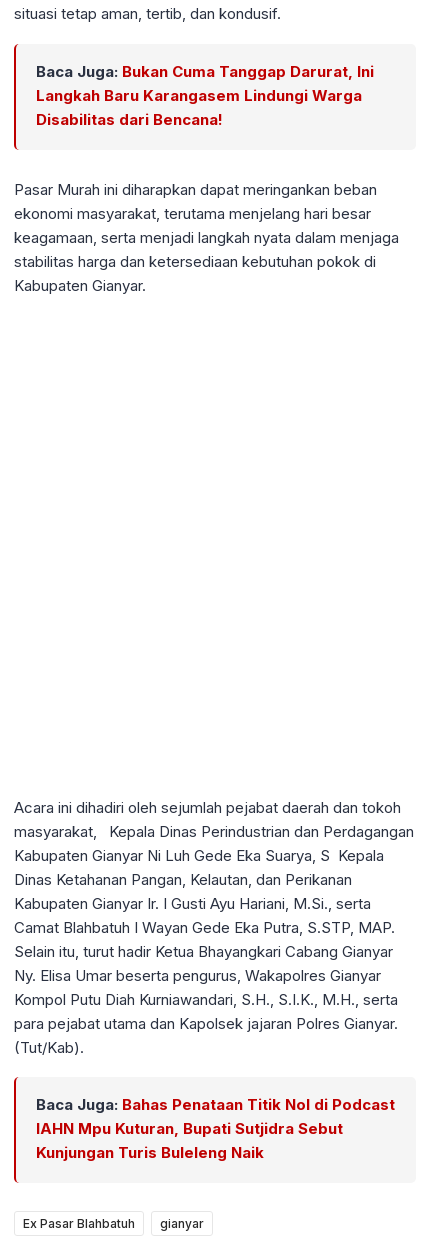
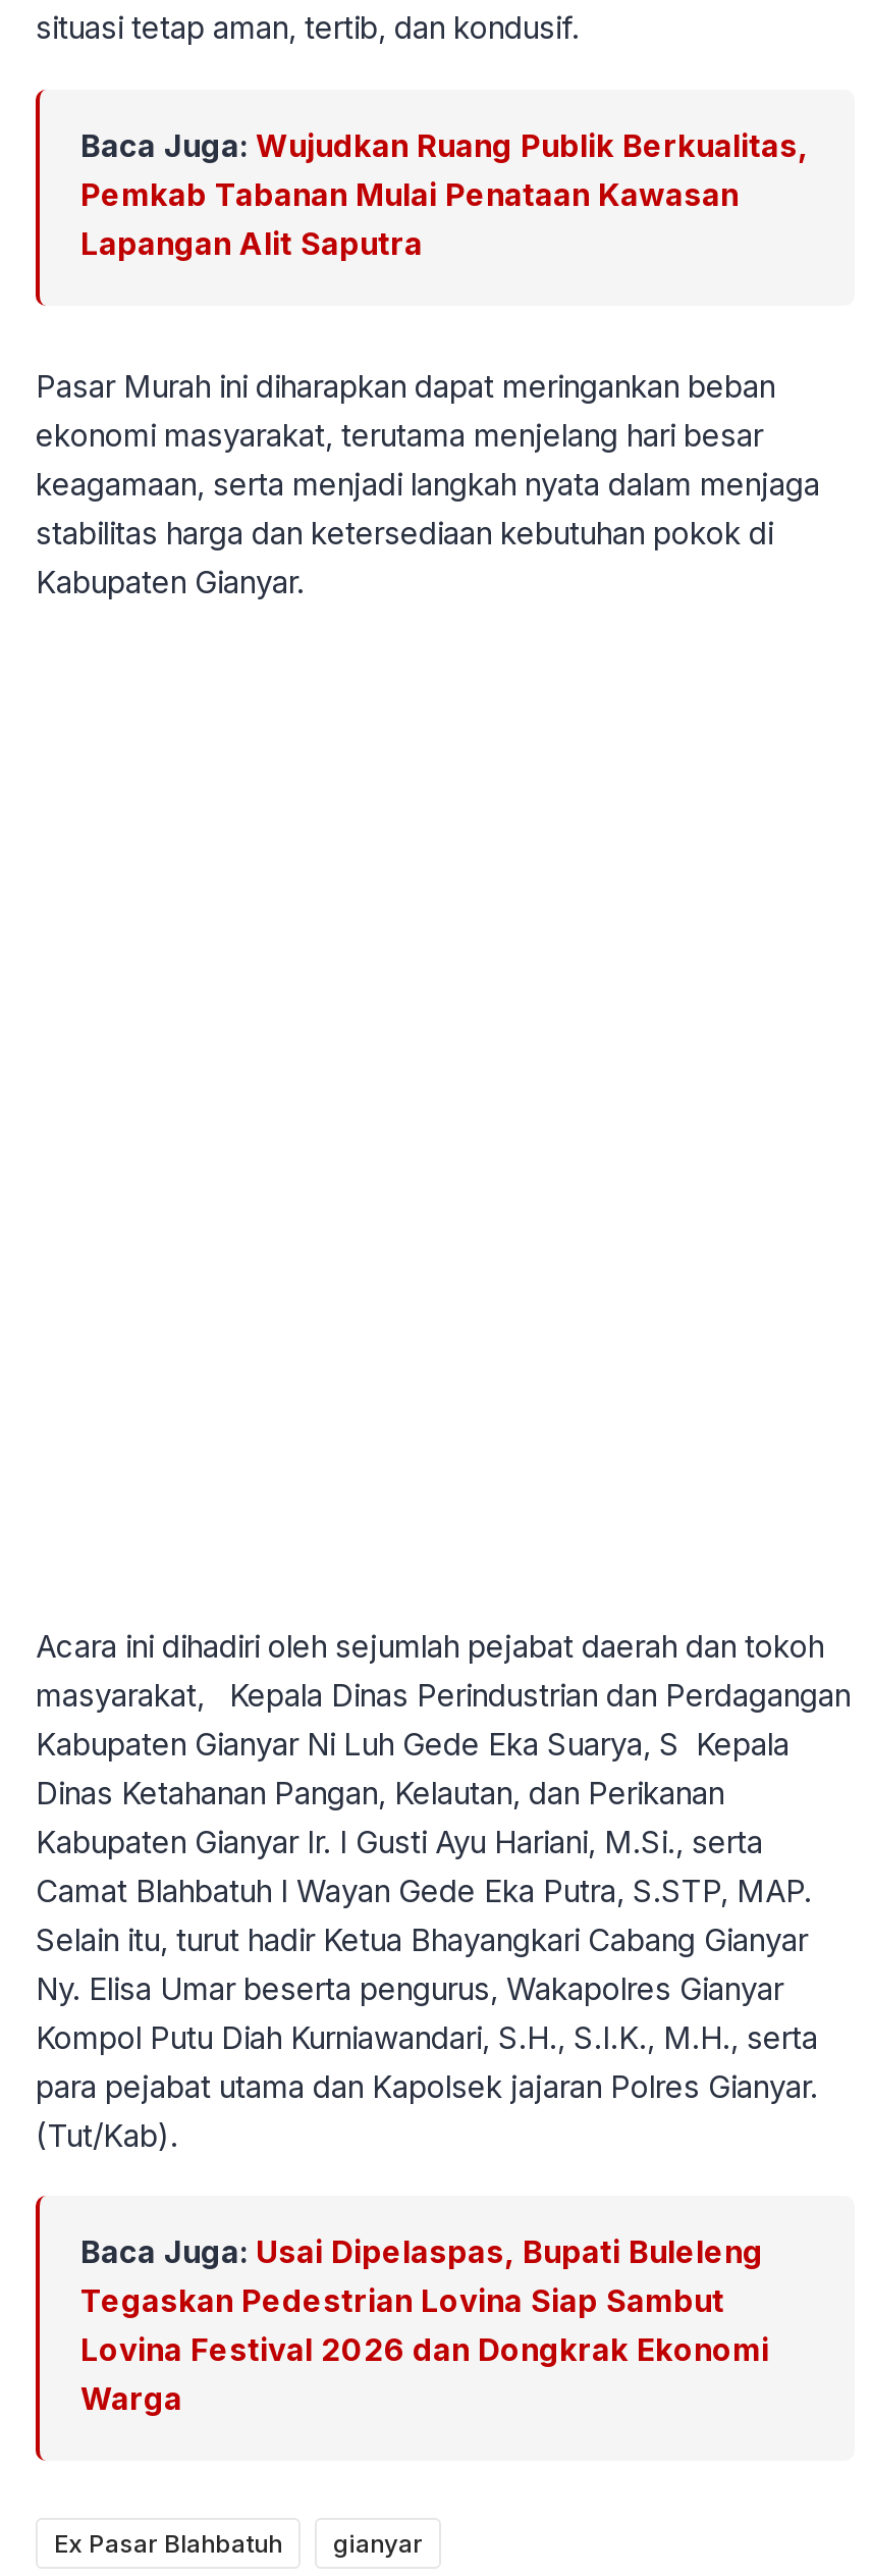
[36,62,374,129] Baca Juga: Bukan Cuma Tanggap Darurat, Ini | Langkah Baru Karangasem Lindungi Warga | Disabilitas dari Bencana! -> [80,126,808,262] Baca Juga: Wujudkan Ruang Publik Berkualitas, | Pemkab Tabanan Mulai Penataan Kawasan | Lapangan Alit Saputra
[36,1095,395,1162] Baca Juga: Bahas Penataan Titik Nol di Podcast | IAHN Mpu Kuturan, Bupati Sutjidra Sebut | Kunjungan Turis Buleleng Naik -> [80,2233,769,2418] Baca Juga: Usai Dipelaspas, Bupati Buleleng | Tegaskan Pedestrian Lovina Siap Sambut | Lovina Festival 2026 dan Dongkrak Ekonomi | Warga

